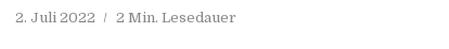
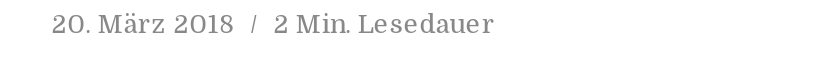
[15,10,236,26] 2. Juli 2022 2 Min. Lesedauer -> [52,9,496,39] 20. März 2018 2 Min. Lesedauer

